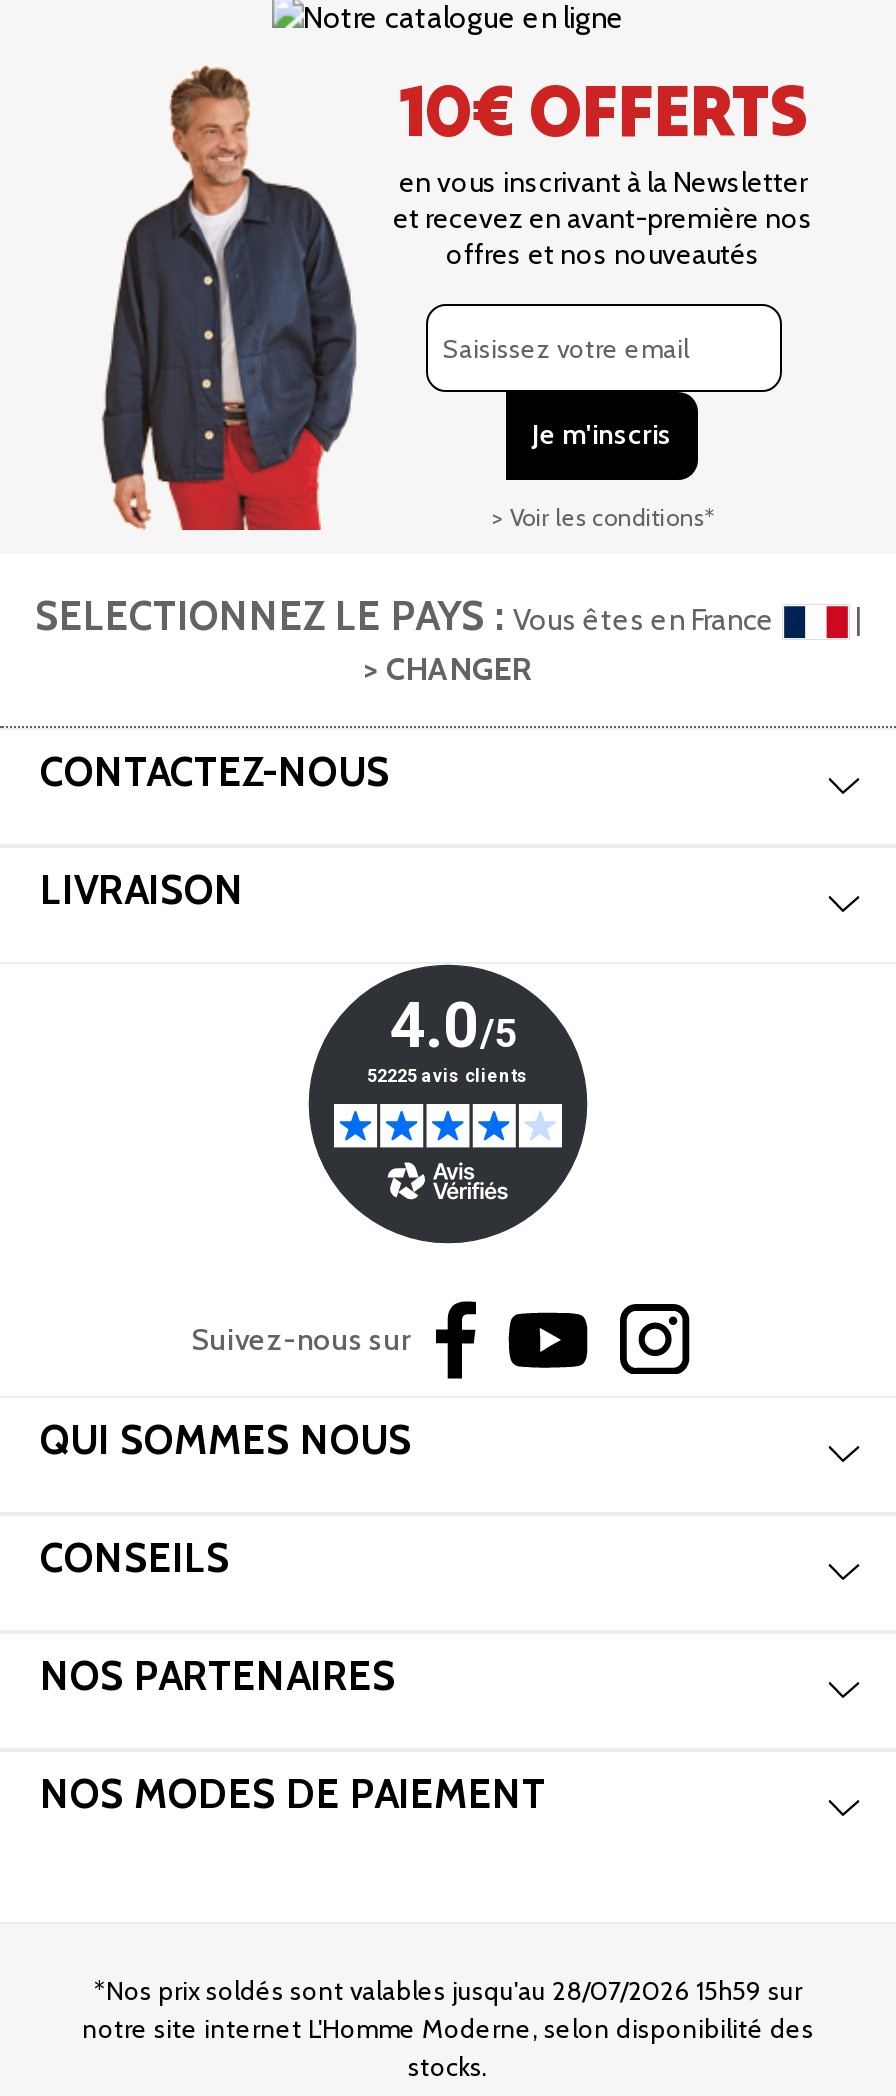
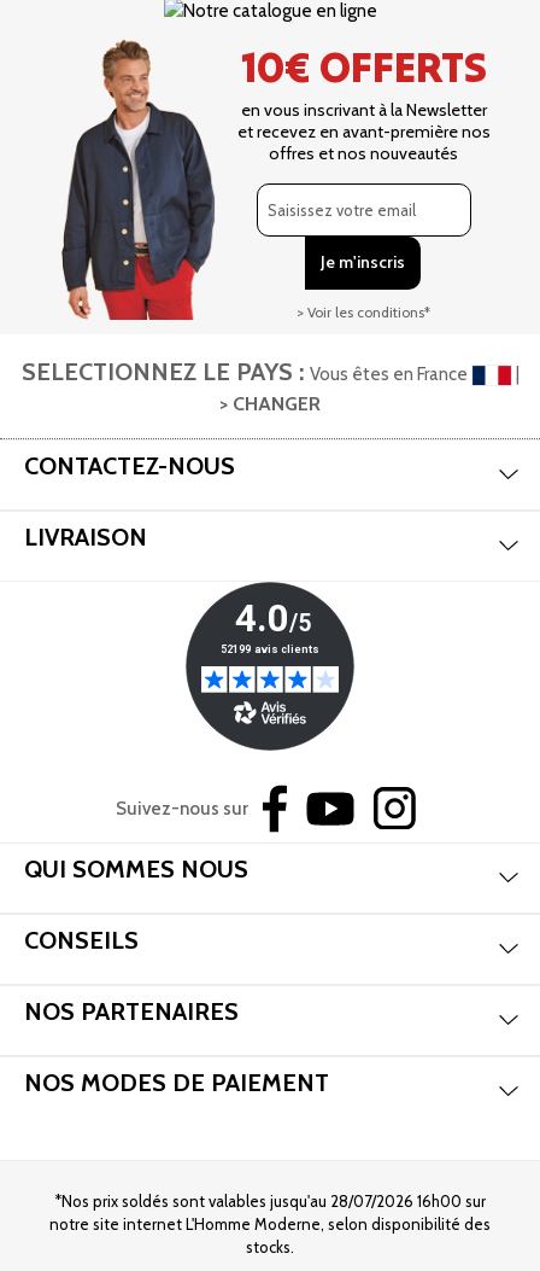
[94,1973,802,2005] *Nos prix soldés sont valables jusqu'au 28/07/2026 15h59 sur -> [54,1191,486,1210] *Nos prix soldés sont valables jusqu'au 28/07/2026 16h00 sur

